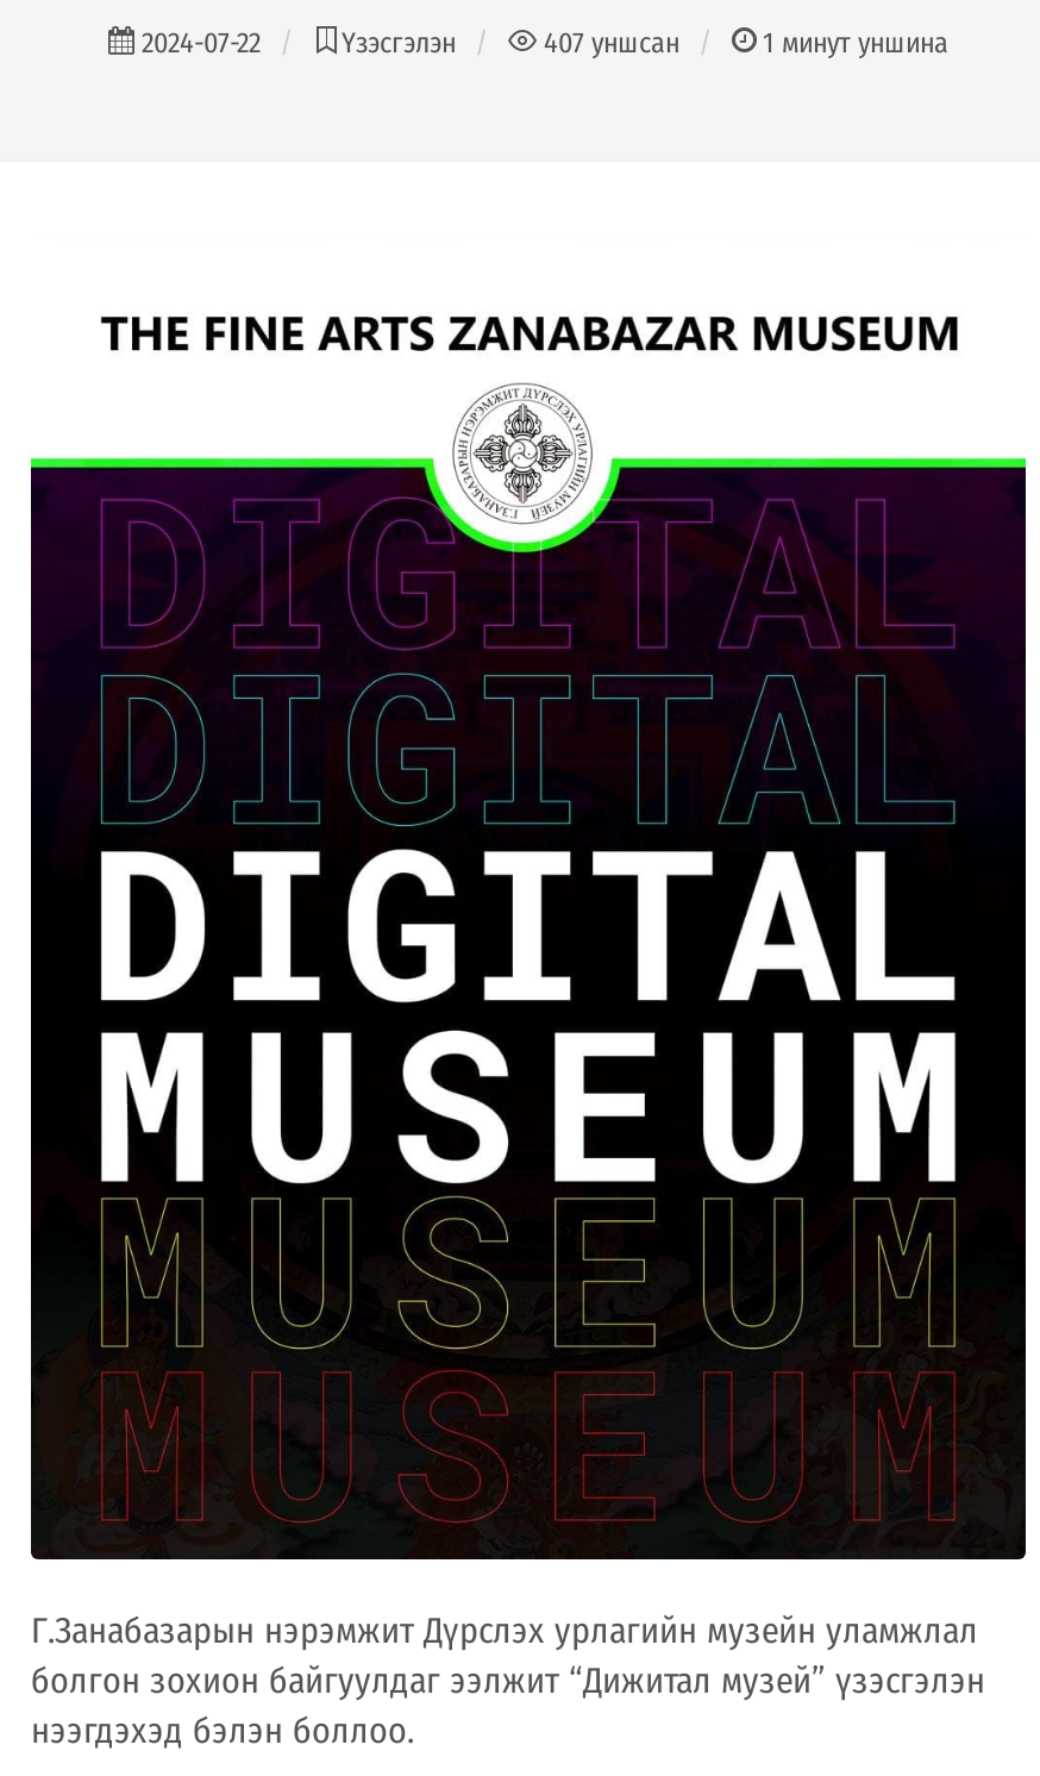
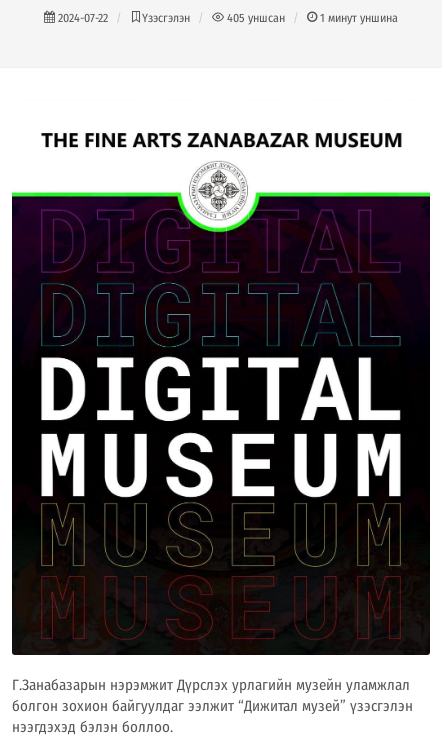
[537,26,679,60] 407 уншсан -> [224,11,285,25] 405 уншсан

